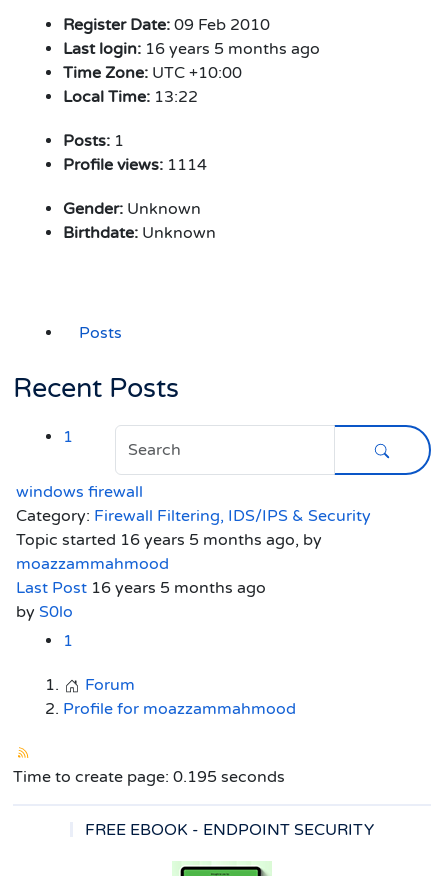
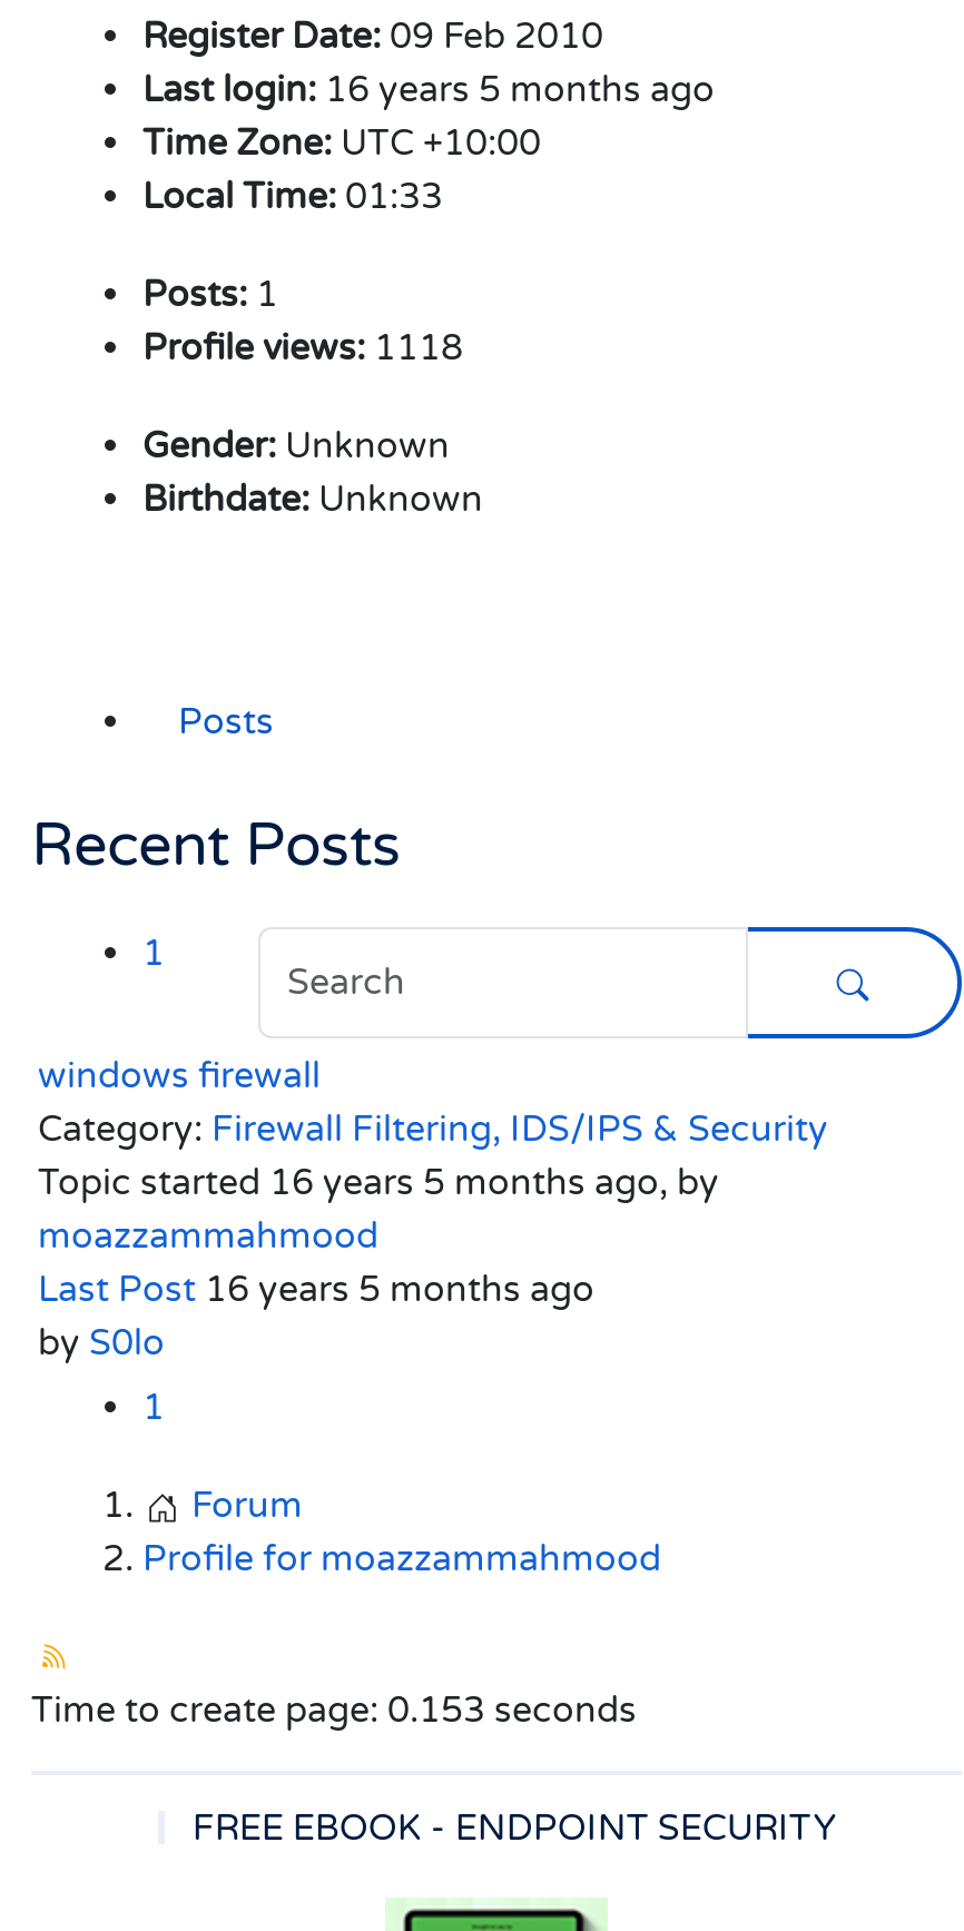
[63,87,198,107] Local Time: 13:22 -> [142,175,443,219] Local Time: 01:33
[63,155,207,175] Profile views: 1114 -> [142,326,463,371] Profile views: 1118
[13,767,285,787] Time to create page: 0.195 seconds -> [31,1689,637,1733] Time to create page: 0.153 seconds

